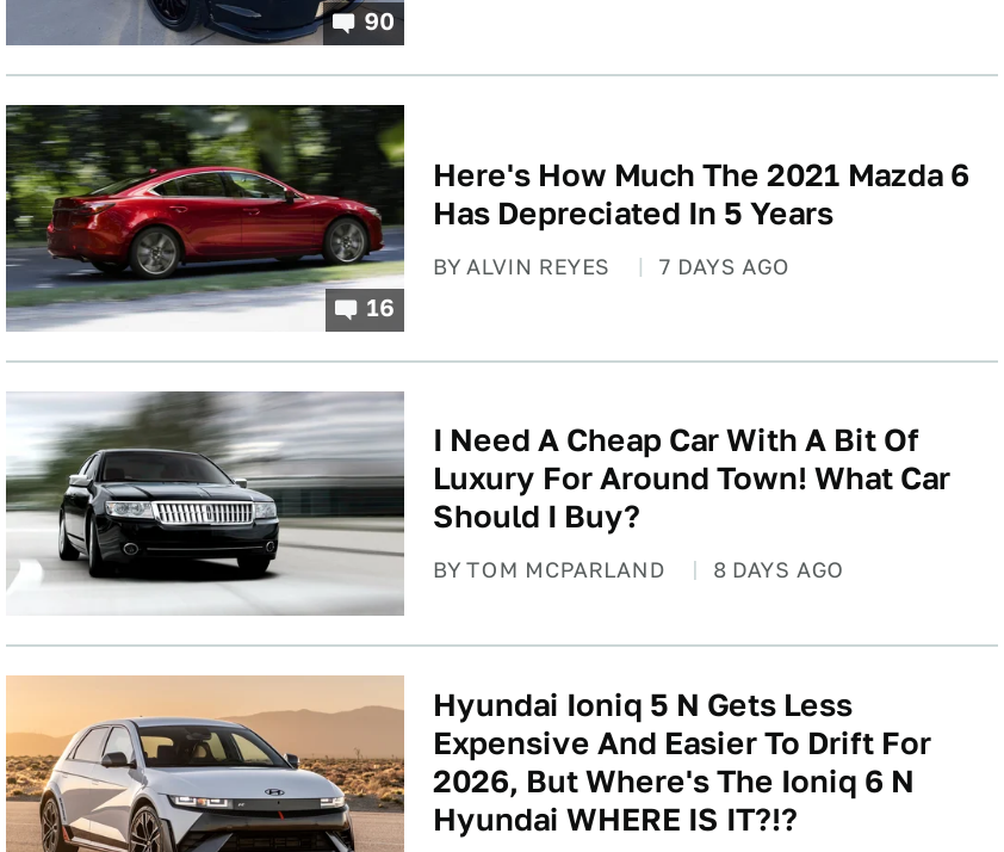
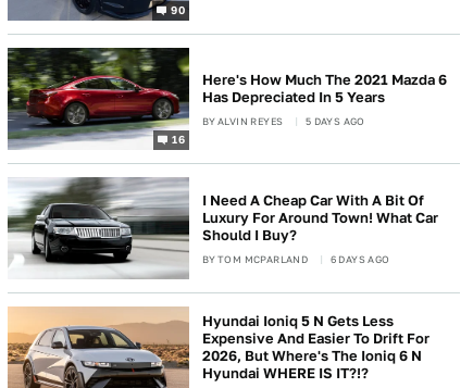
[433,252,790,279] BY ALVIN REYES 7 DAYS AGO -> [202,115,365,127] BY ALVIN REYES 5 DAYS AGO
[433,556,844,582] BY TOM MCPARLAND 8 DAYS AGO -> [202,253,390,265] BY TOM MCPARLAND 6 DAYS AGO

